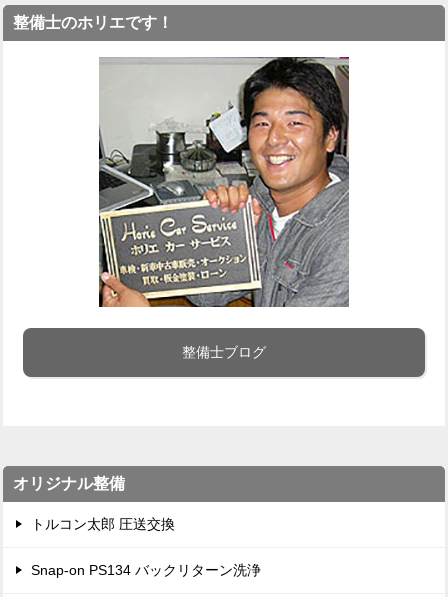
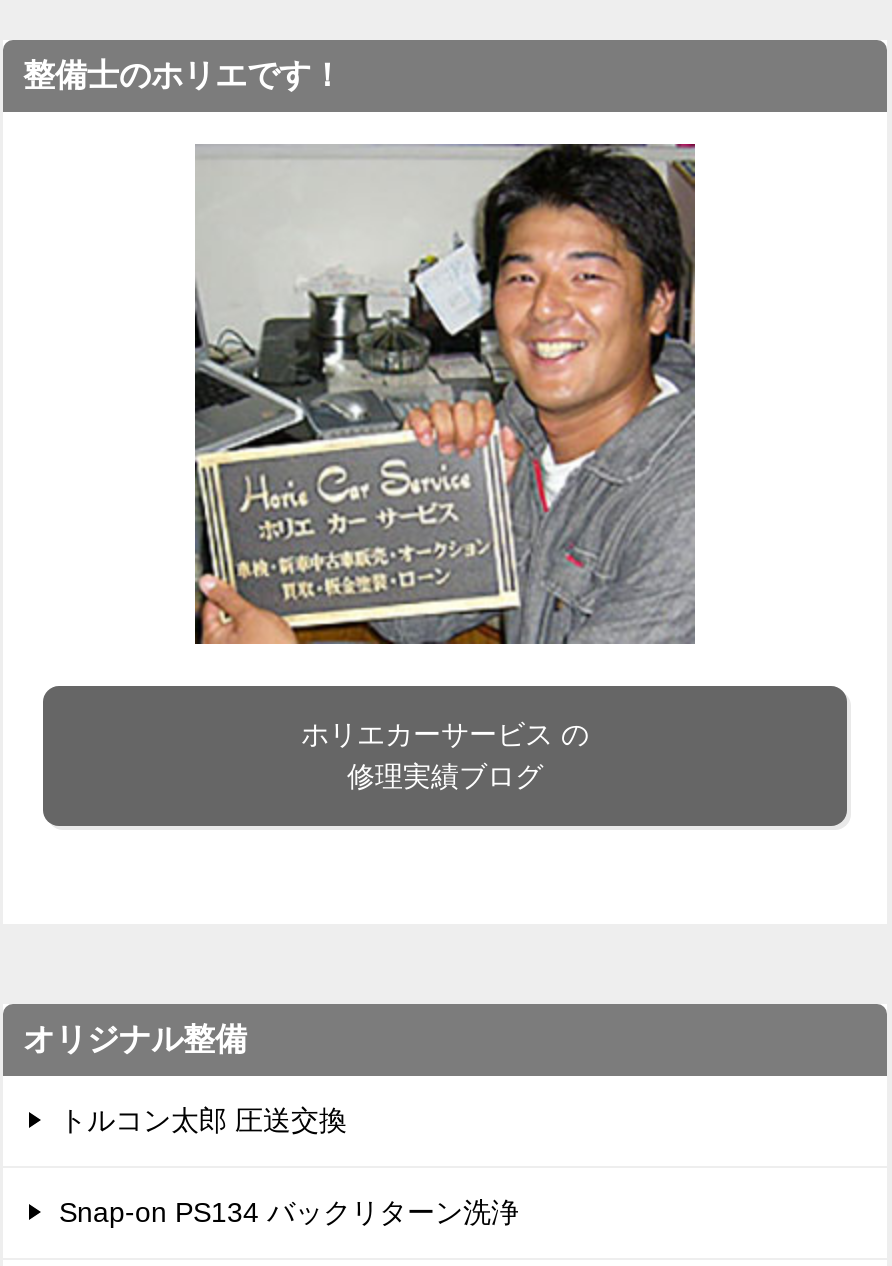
[182,344,266,360] 整備士ブログ -> [301,719,589,793] ホリエカーサービス の | 修理実績ブログ

